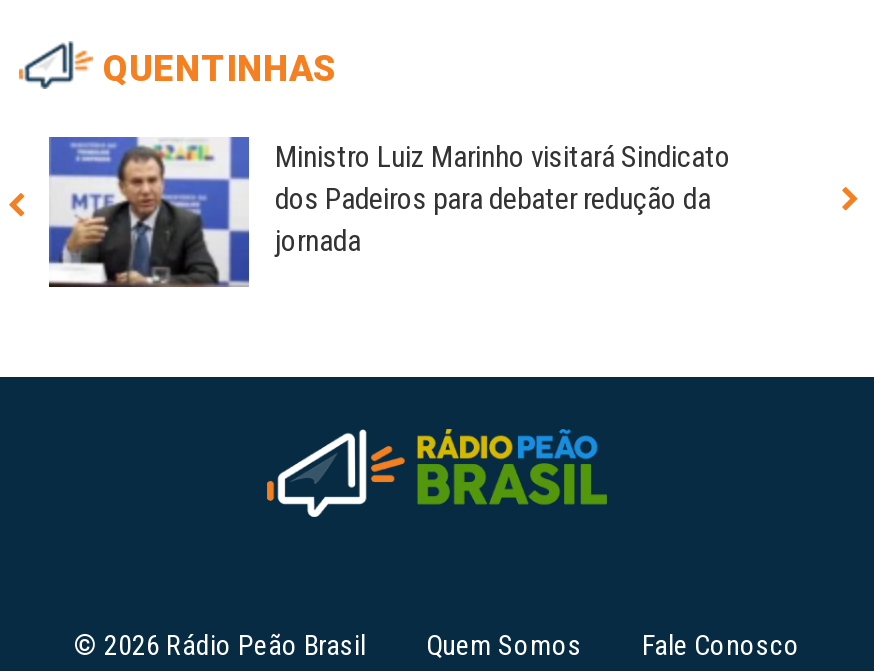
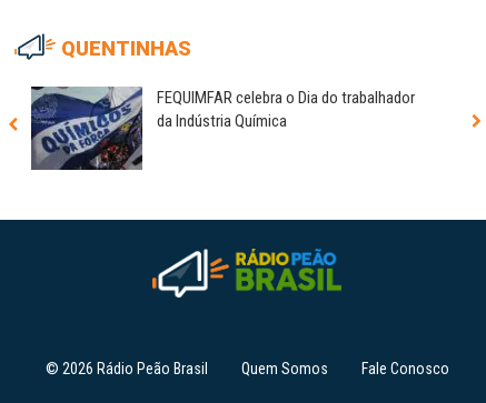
[47,135,731,287] [image] | Ministro Luiz Marinho visitará Sindicato | dos Padeiros para debater redução da | jornada -> [30,85,415,170] [image] | FEQUIMFAR celebra o Dia do trabalhador | da Indústria Química

